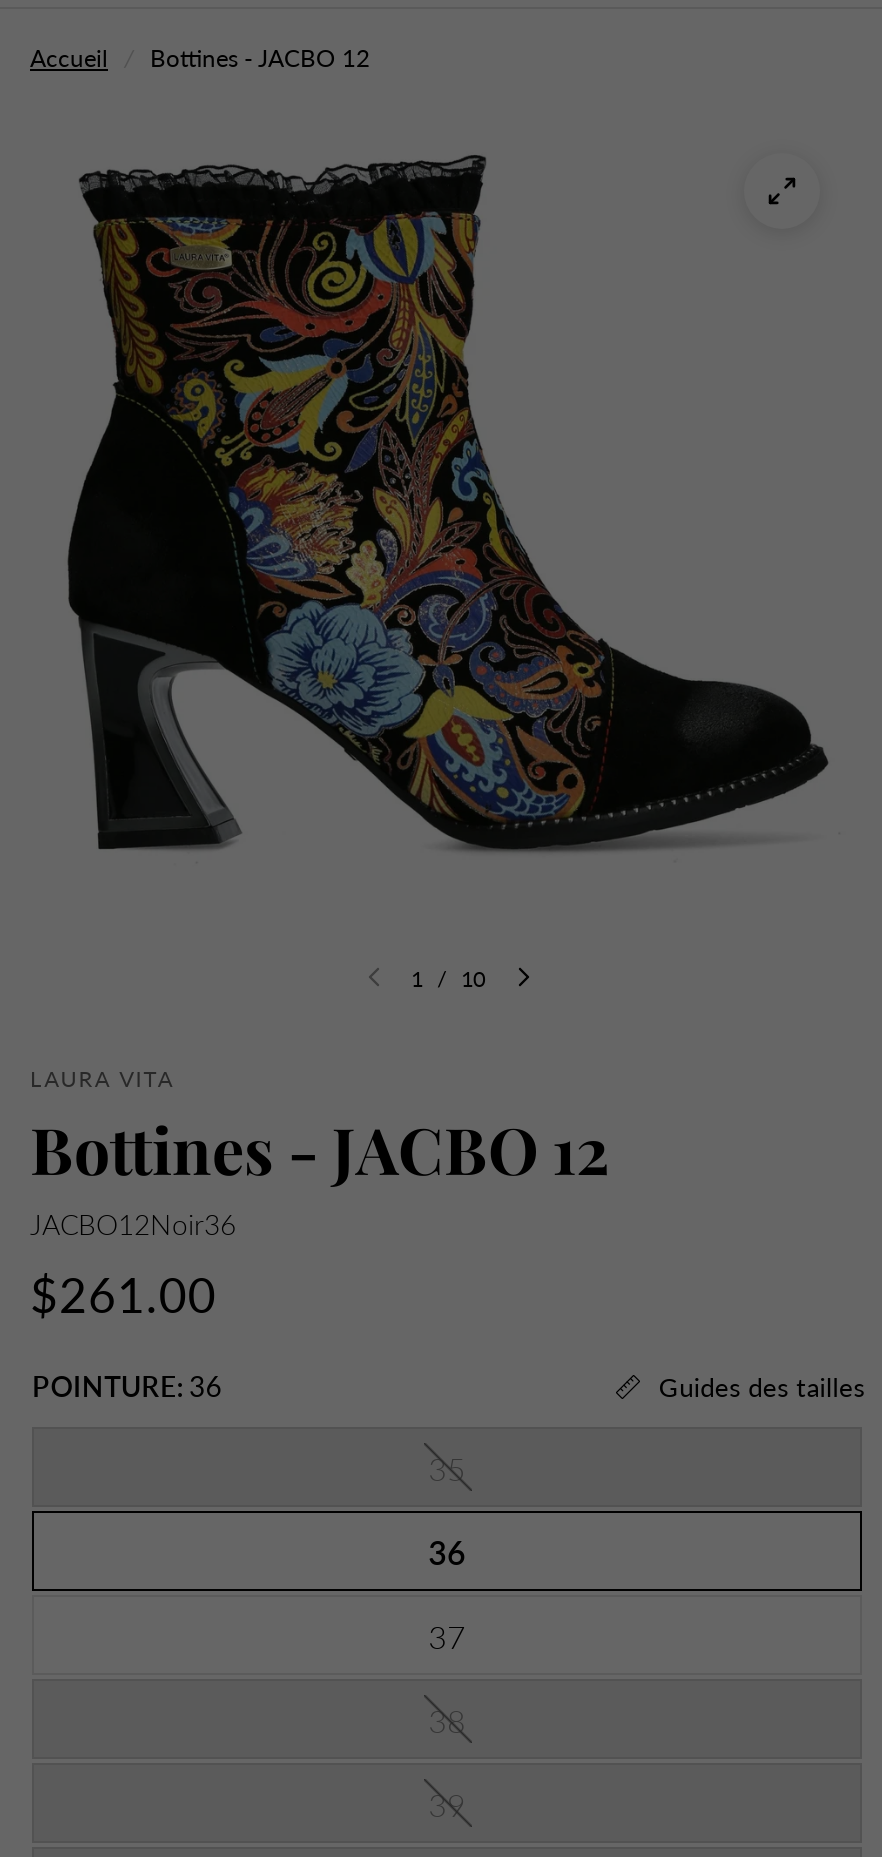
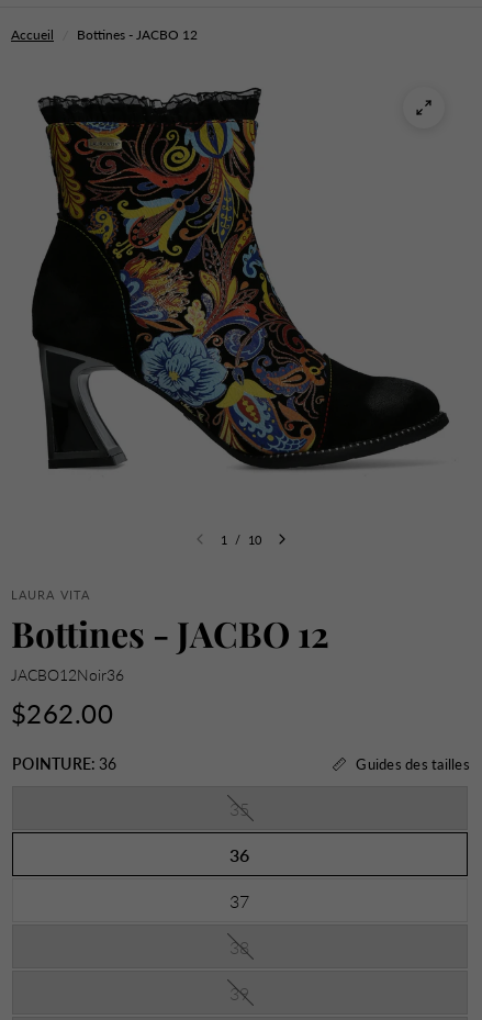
[30,1265,217,1323] $261.00 -> [11,697,114,729] $262.00

